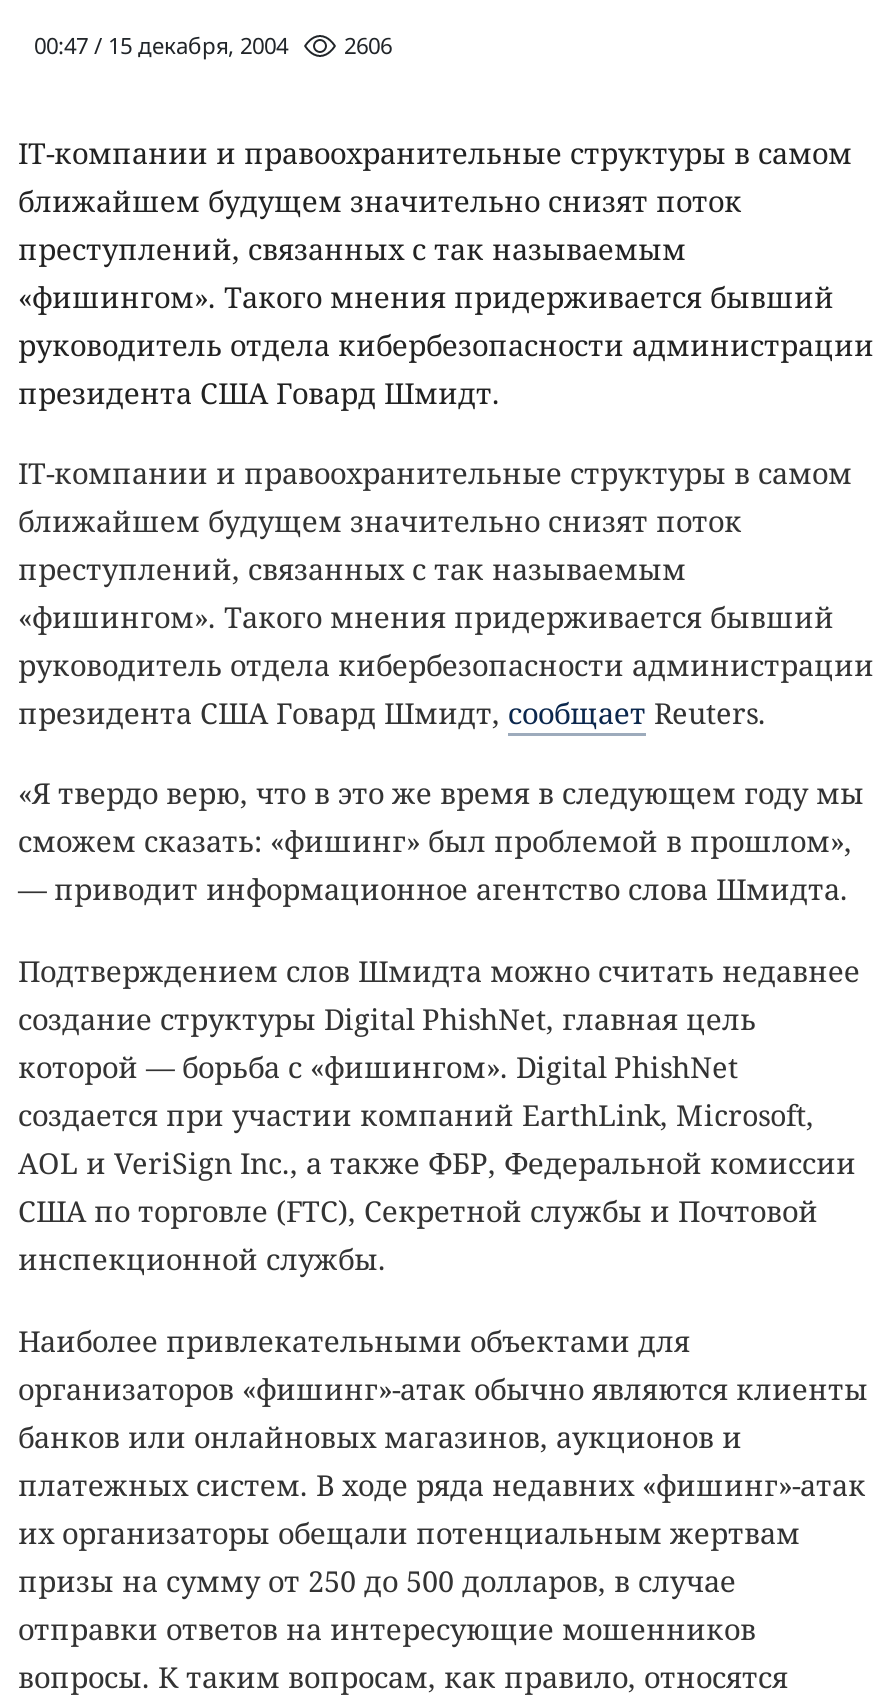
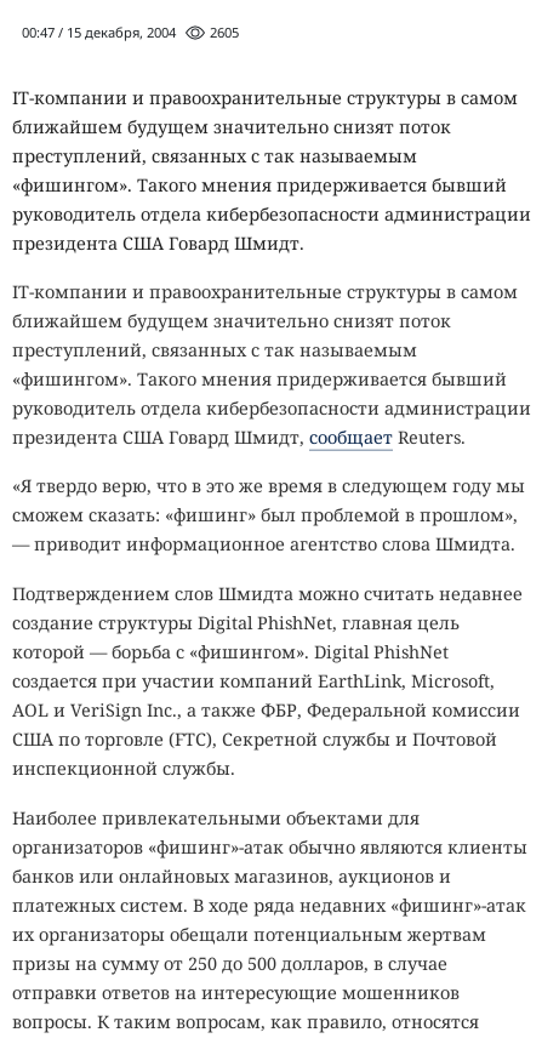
[34,29,392,59] 00:47 / 15 декабря, 2004 2606 -> [22,23,239,41] 00:47 / 15 декабря, 2004 2605

